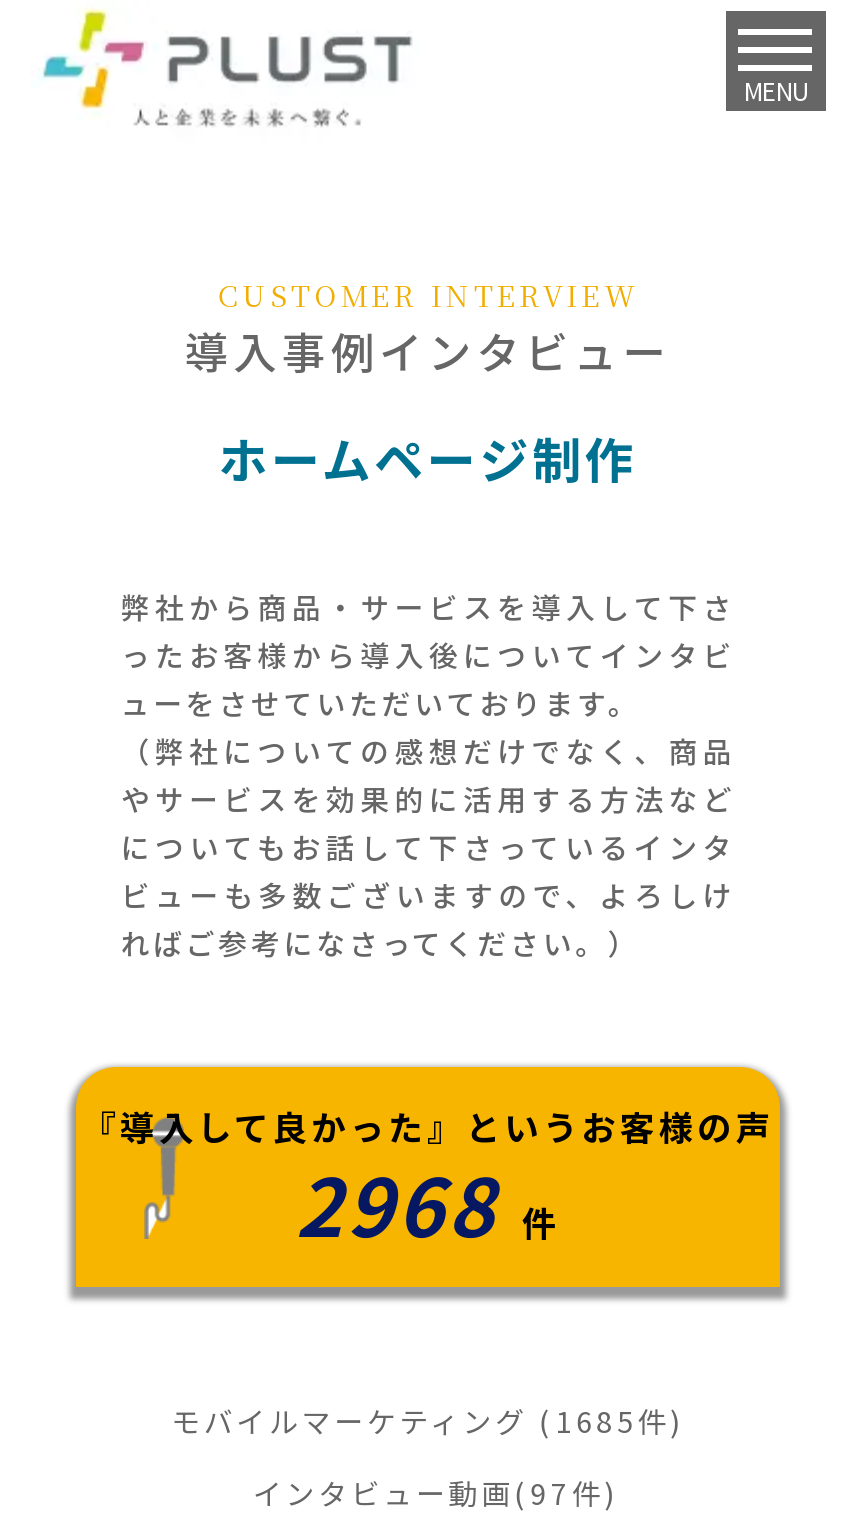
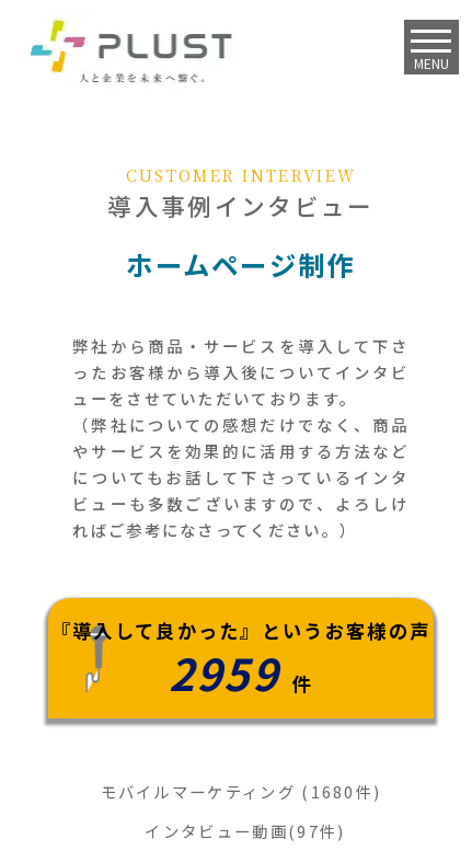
[296,1144,560,1258] 2968 件 -> [168,640,313,703] 2959 件
[171,1399,685,1441] モバイルマーケティング(1685件) -> [100,780,382,803] モバイルマーケティング(1680件)

